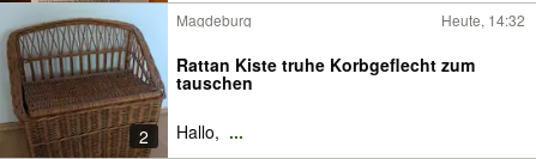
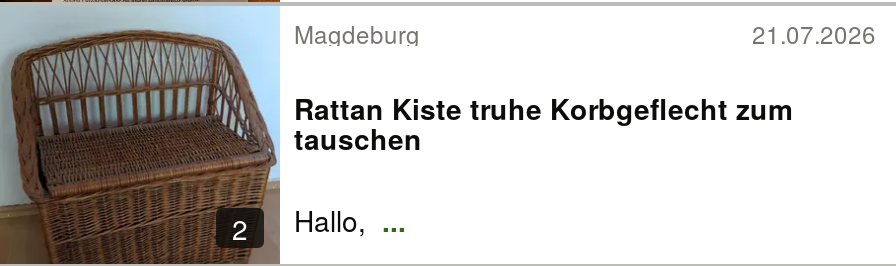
[441,10,525,30] Heute, 14:32 -> [752,16,876,50] 21.07.2026

